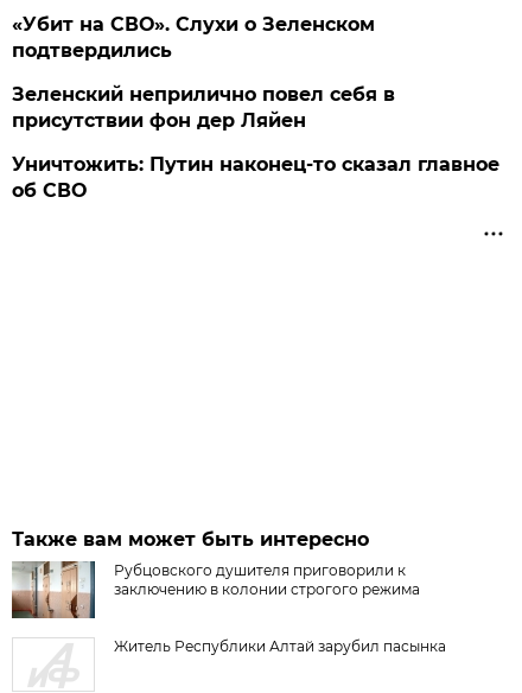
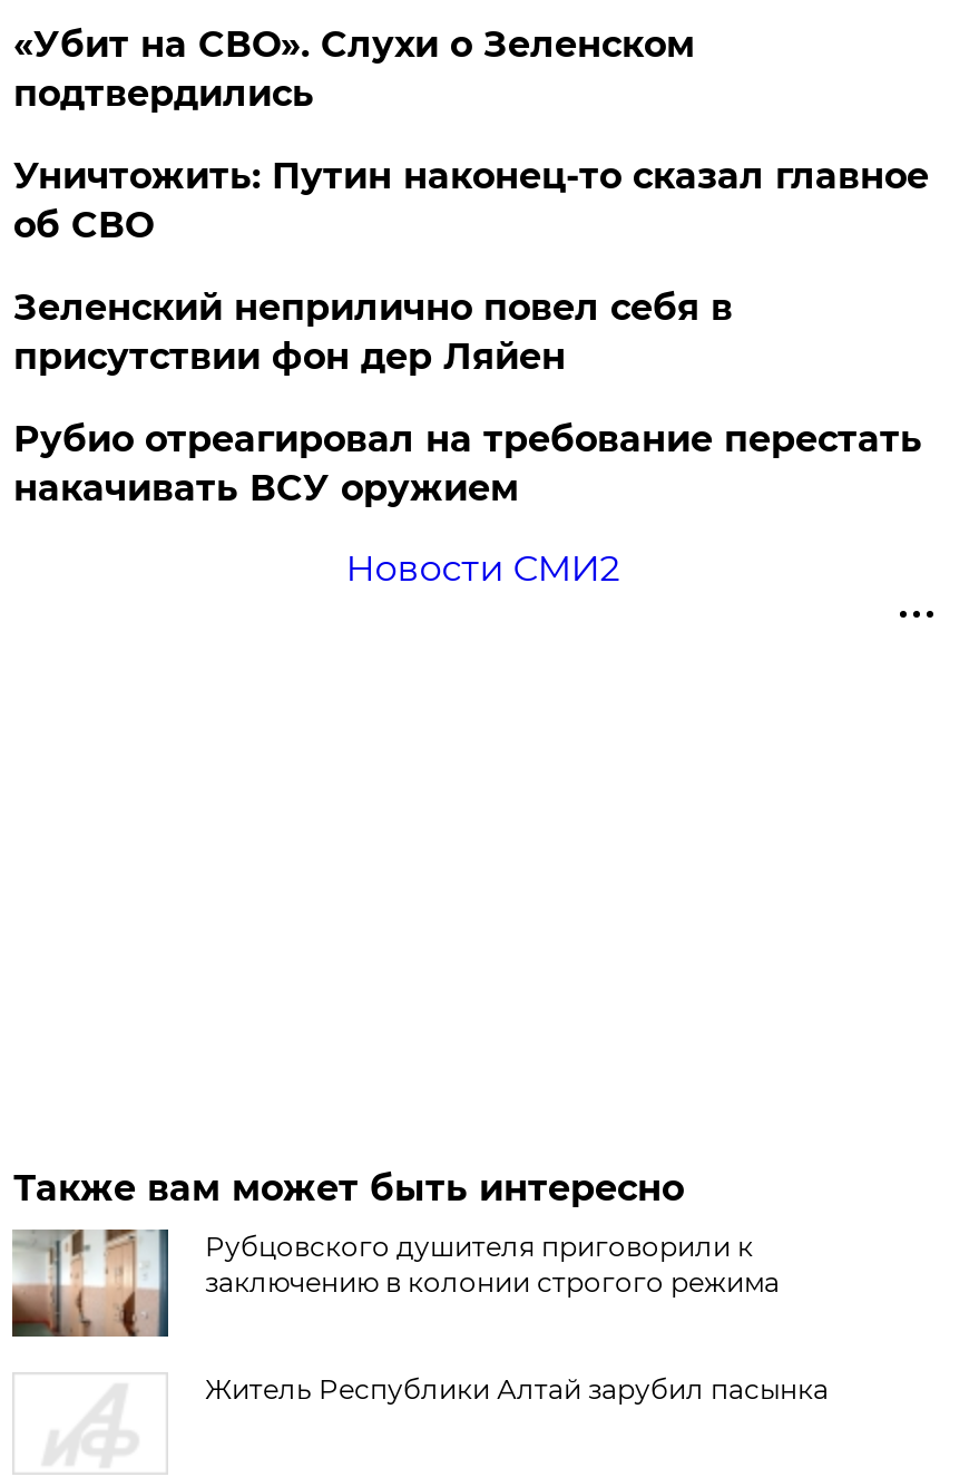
none -> [13,418,922,589] Рубио отреагировал на требование перестать | накачивать ВСУ оружием | Новости СМИ2
moved [12,153,500,201] -> [13,154,929,246]: Уничтожить: Путин наконец-то сказал главное | об СВО

